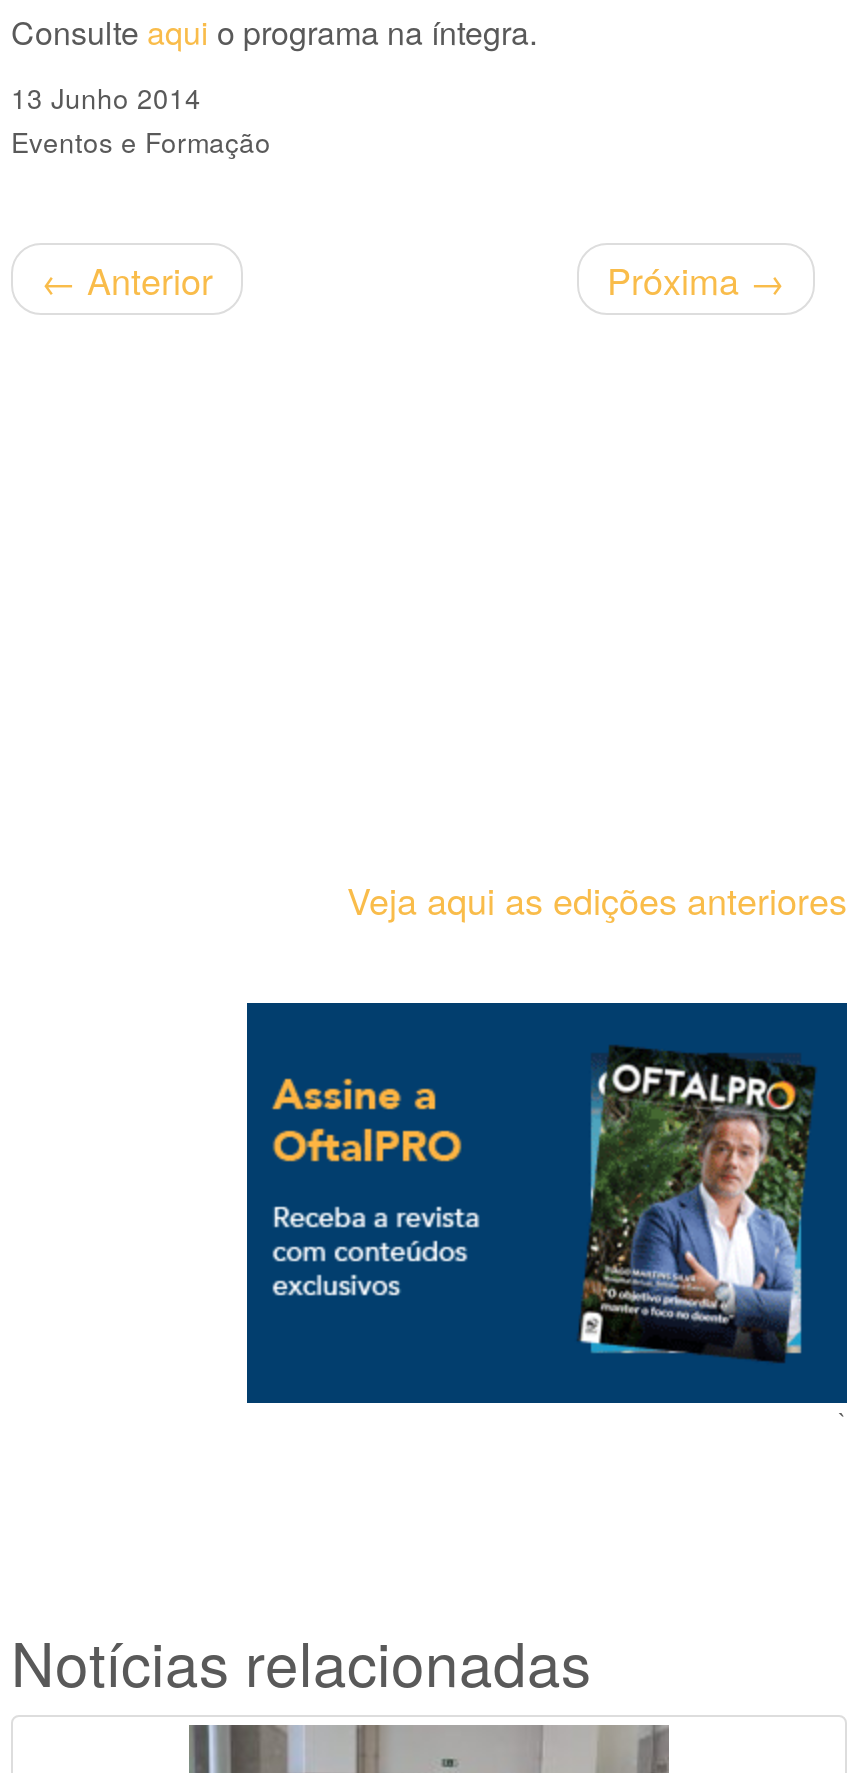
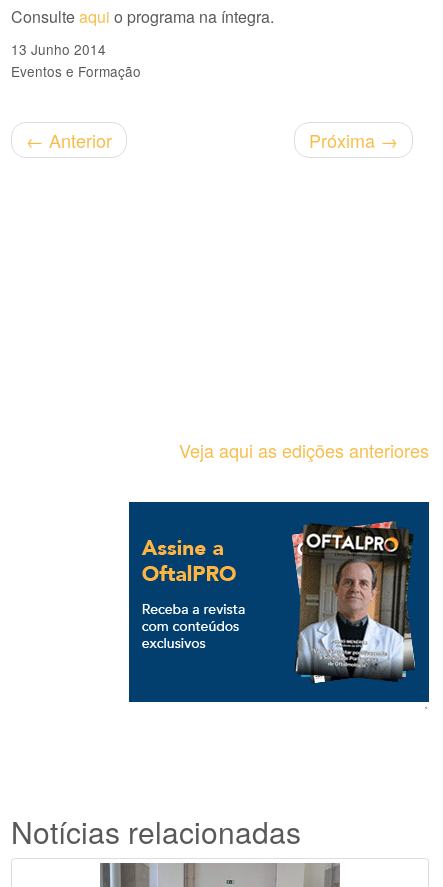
[573,1043,819,1365] [image] -> [291,520,416,684] [image]

